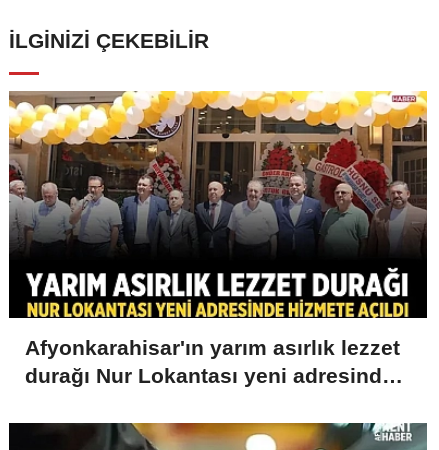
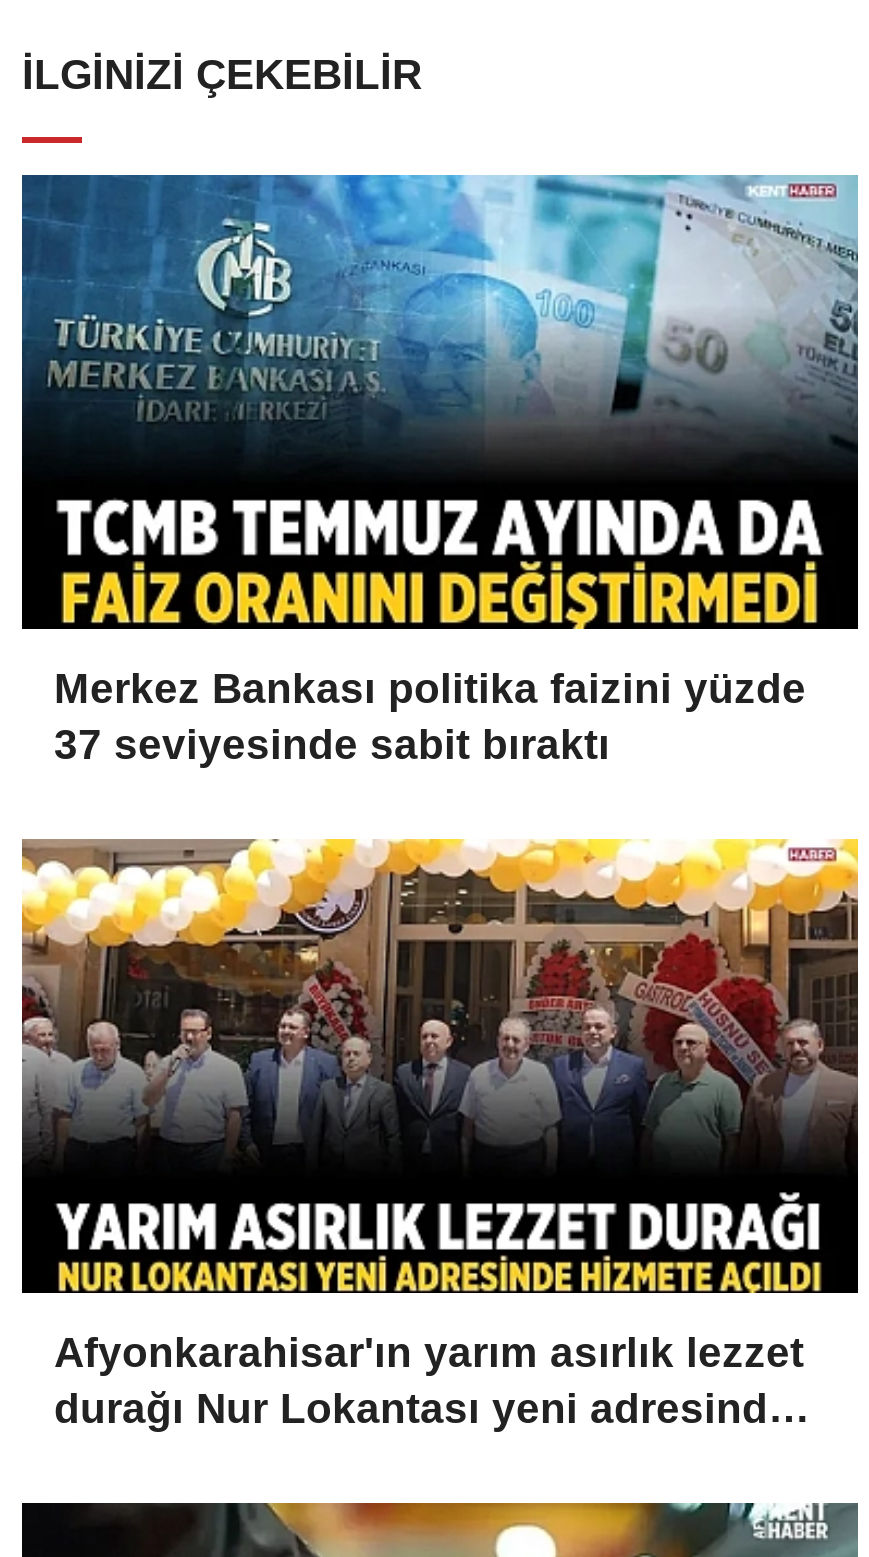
none -> [20,173,860,766] [image] | Merkez Bankası politika faizini yüzde | 37 seviyesinde sabit bıraktı

